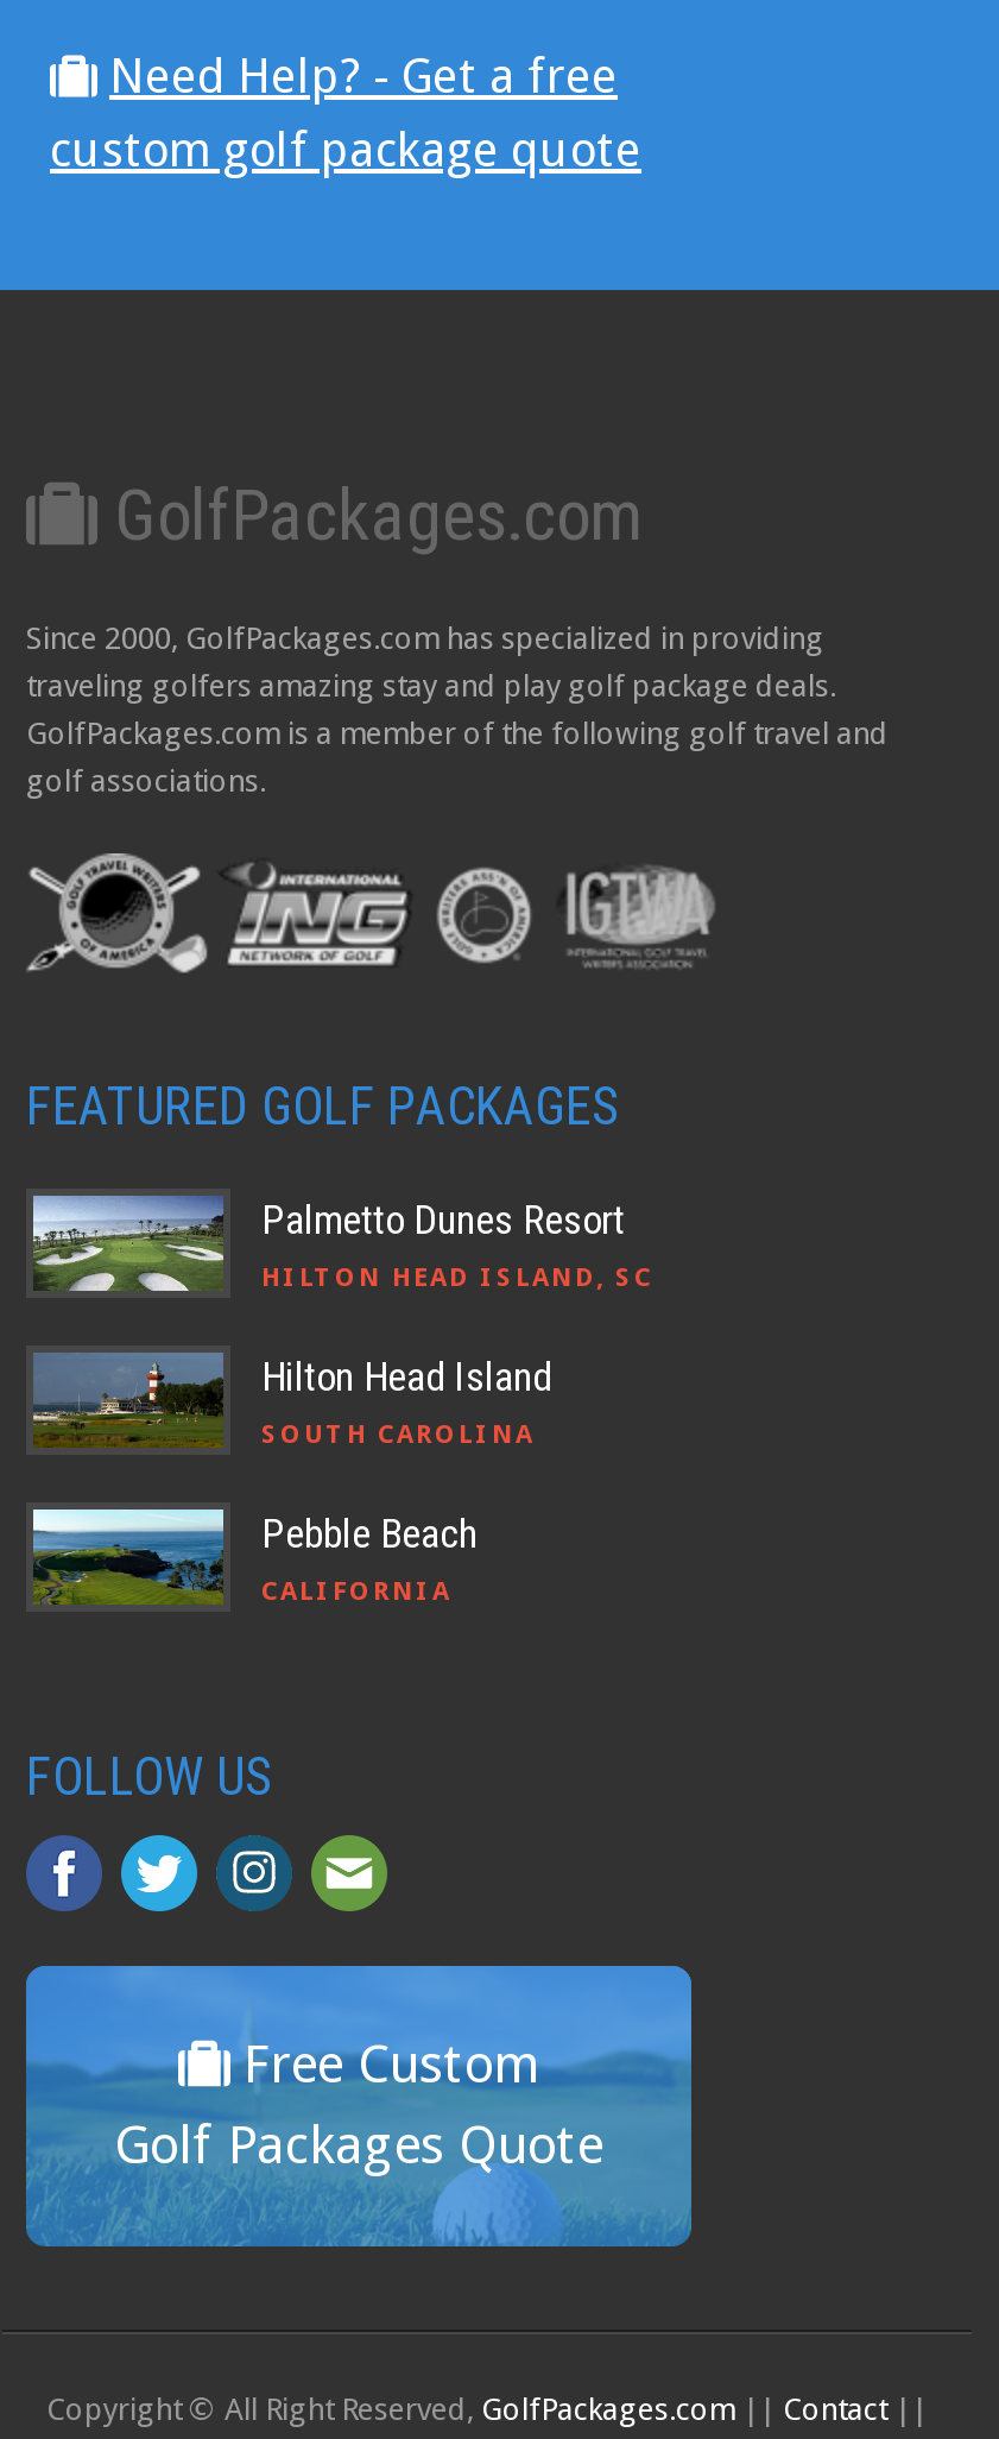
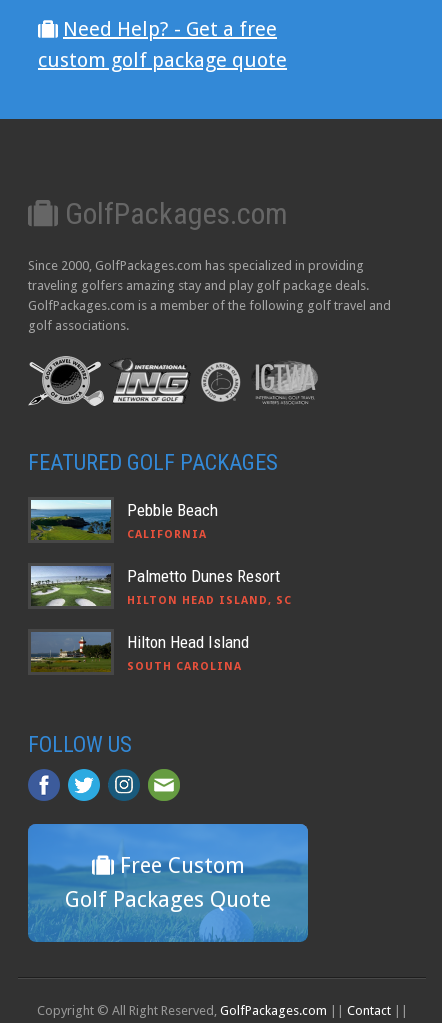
moved [29,1193,653,1451] -> [29,565,292,673]: [image] | Palmetto Dunes Resort | HILTON HEAD ISLAND, SC | Hilton Head Island | SOUTH CAROLINA
moved [31,1507,478,1607] -> [30,499,218,541]: [image] | Pebble Beach | CALIFORNIA

